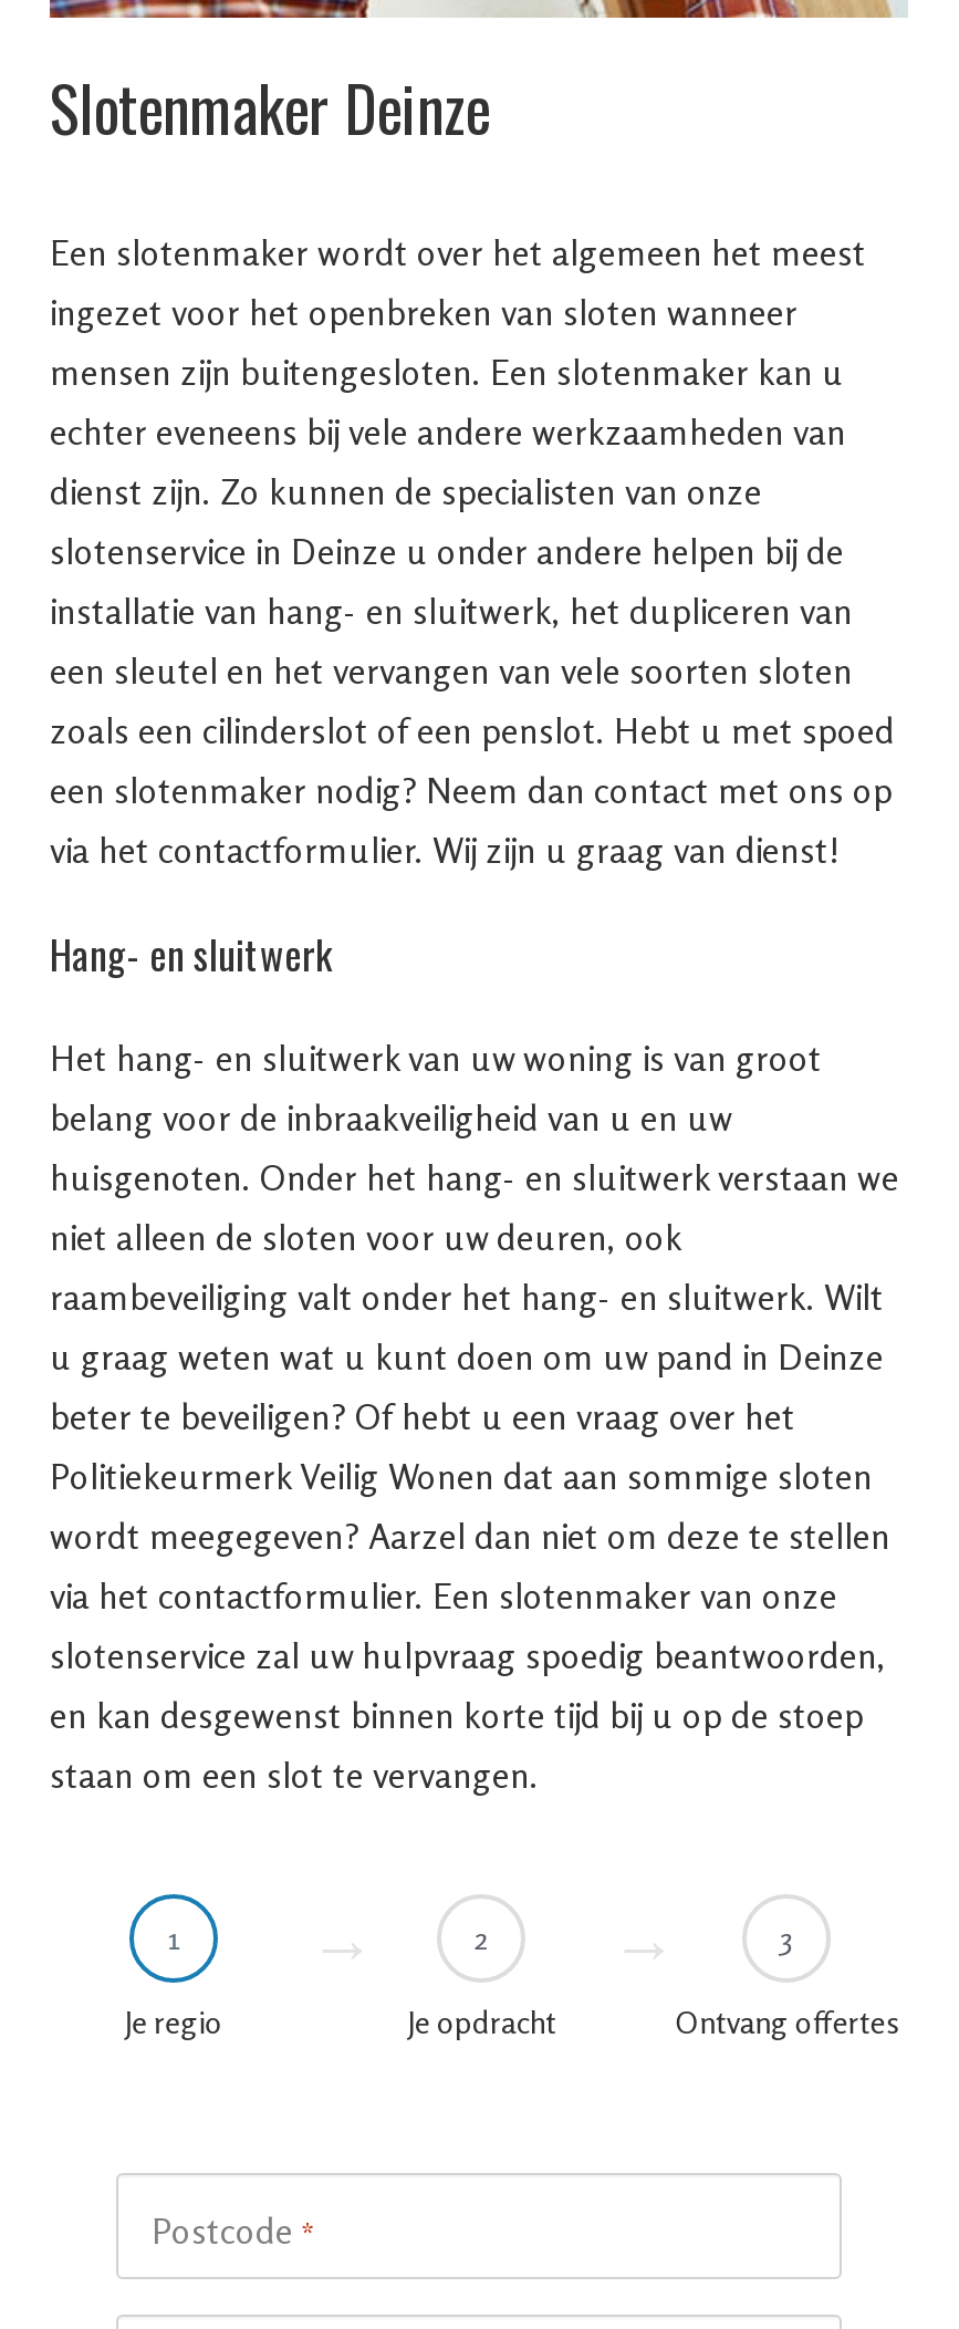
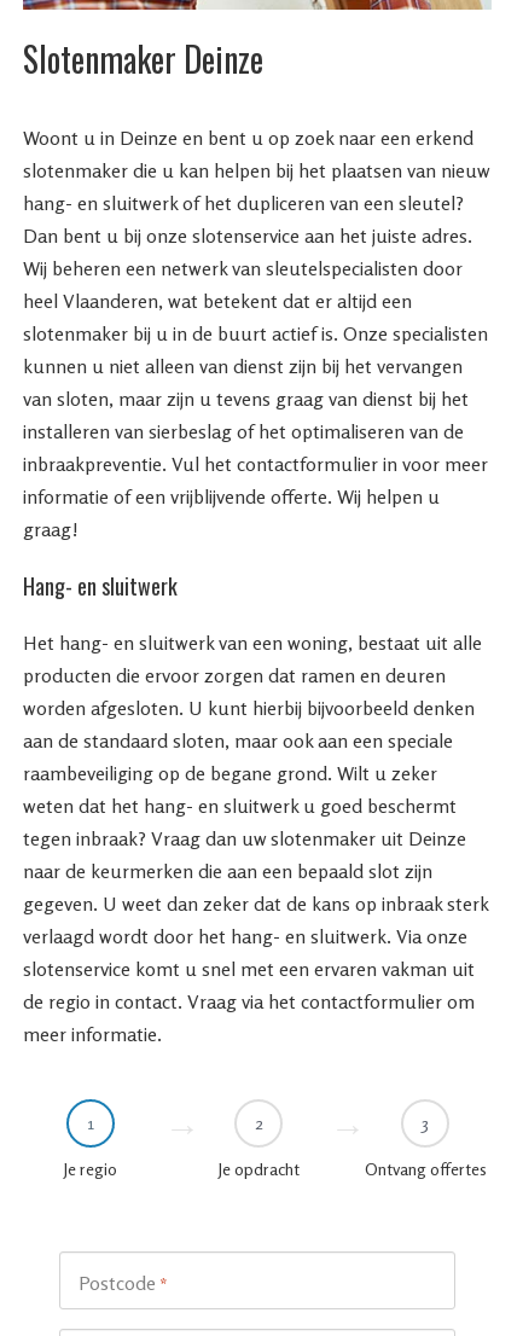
[50,230,895,872] Een slotenmaker wordt over het algemeen het meest | ingezet voor het openbreken van sloten wanneer | mensen zijn buitengesloten. Een slotenmaker kan u | echter eveneens bij vele andere werkzaamheden van | dienst zijn. Zo kunnen de specialisten van onze | slotenservice in Deinze u onder andere helpen bij de | installatie van hang- en sluitwerk, het dupliceren van | een sleutel en het vervangen van vele soorten sloten | zoals een cilinderslot of een penslot. Hebt u met spoed | een slotenmaker nodig? Neem dan contact met ons op | via het contactformulier. Wij zijn u graag van dienst! -> [23,126,489,541] Woont u in Deinze en bent u op zoek naar een erkend | slotenmaker die u kan helpen bij het plaatsen van nieuw | hang- en sluitwerk of het dupliceren van een sleutel? | Dan bent u bij onze slotenservice aan het juiste adres. | Wij beheren een netwerk van sleutelspecialisten door | heel Vlaanderen, wat betekent dat er altijd een | slotenmaker bij u in de buurt actief is. Onze specialisten | kunnen u niet alleen van dienst zijn bij het vervangen | van sloten, maar zijn u tevens graag van dienst bij het | installeren van sierbeslag of het optimaliseren van de | inbraakpreventie. Vul het contactformulier in voor meer | informatie of een vrijblijvende offerte. Wij helpen u | graag!
[50,1035,899,1797] Het hang- en sluitwerk van uw woning is van groot | belang voor de inbraakveiligheid van u en uw | huisgenoten. Onder het hang- en sluitwerk verstaan we | niet alleen de sloten voor uw deuren, ook | raambeveiliging valt onder het hang- en sluitwerk. Wilt | u graag weten wat u kunt doen om uw pand in Deinze | beter te beveiligen? Of hebt u een vraag over het | Politiekeurmerk Veilig Wonen dat aan sommige sloten | wordt meegegeven? Aarzel dan niet om deze te stellen | via het contactformulier. Een slotenmaker van onze | slotenservice zal uw hulpvraag spoedig beantwoorden, | en kan desgewenst binnen korte tijd bij u op de stoep | staan om een slot te vervangen. -> [23,630,488,1046] Het hang- en sluitwerk van een woning, bestaat uit alle | producten die ervoor zorgen dat ramen en deuren | worden afgesloten. U kunt hierbij bijvoorbeeld denken | aan de standaard sloten, maar ook aan een speciale | raambeveiliging op de begane grond. Wilt u zeker | weten dat het hang- en sluitwerk u goed beschermt | tegen inbraak? Vraag dan uw slotenmaker uit Deinze | naar de keurmerken die aan een bepaald slot zijn | gegeven. U weet dan zeker dat de kans op inbraak sterk | verlaagd wordt door het hang- en sluitwerk. Via onze | slotenservice komt u snel met een ervaren vakman uit | de regio in contact. Vraag via het contactformulier om | meer informatie.

